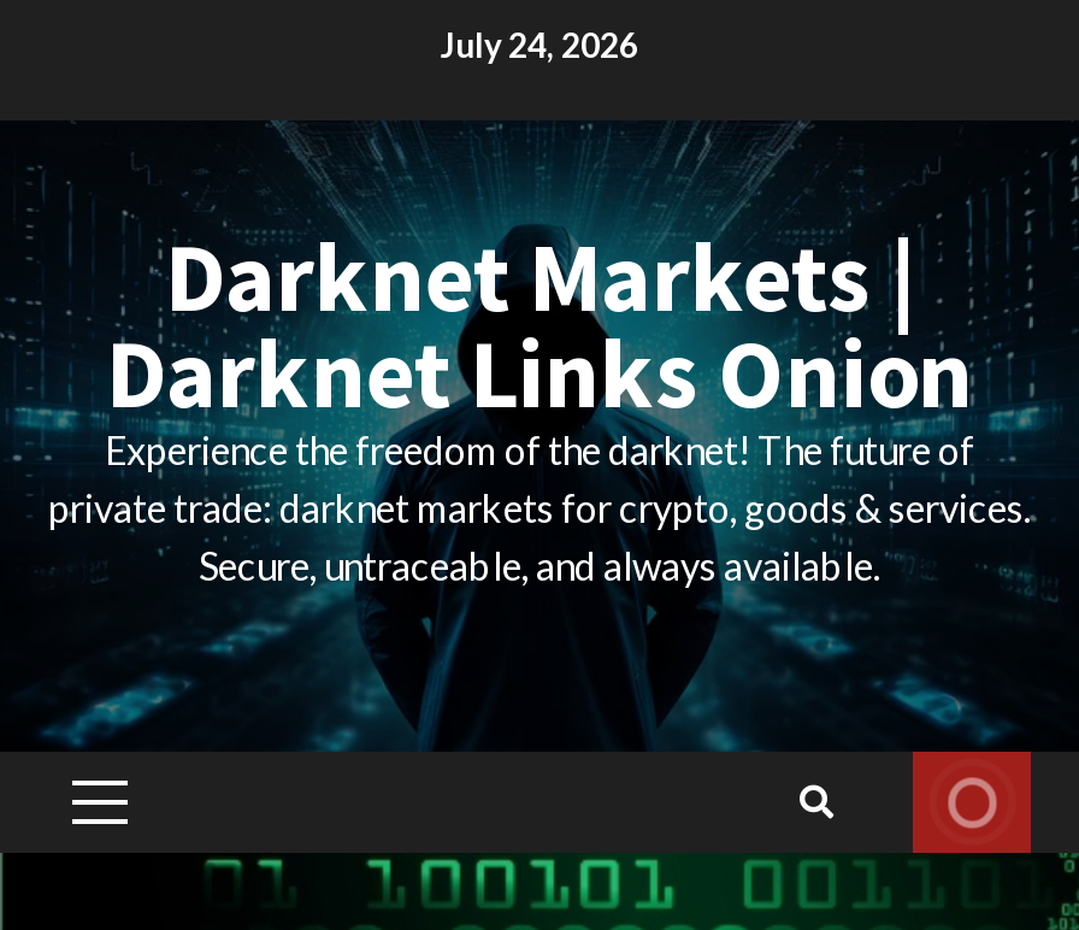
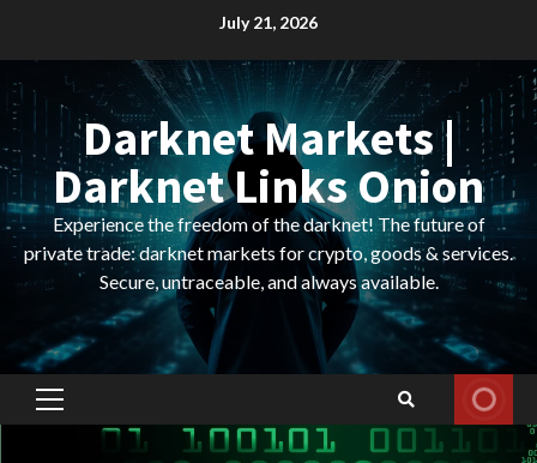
[441,23,638,64] July 24, 2026 -> [219,11,318,32] July 21, 2026

